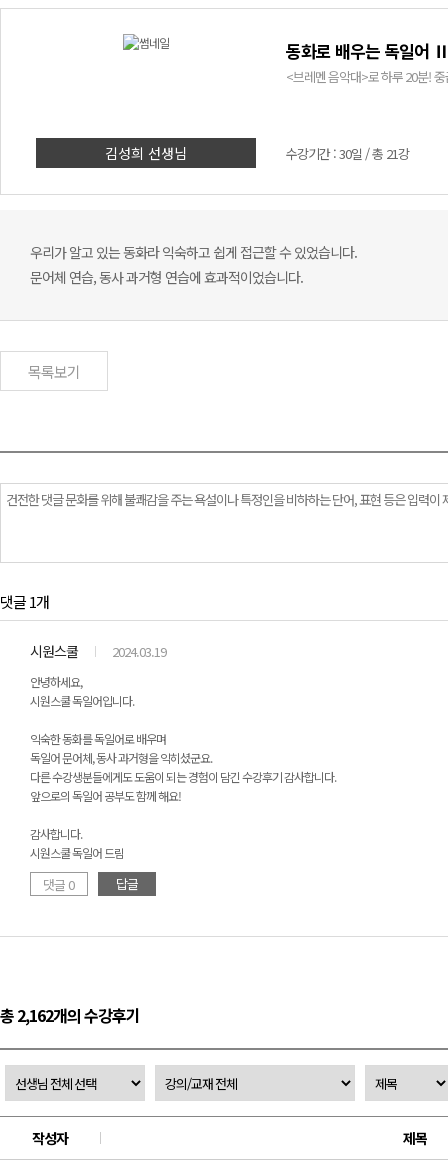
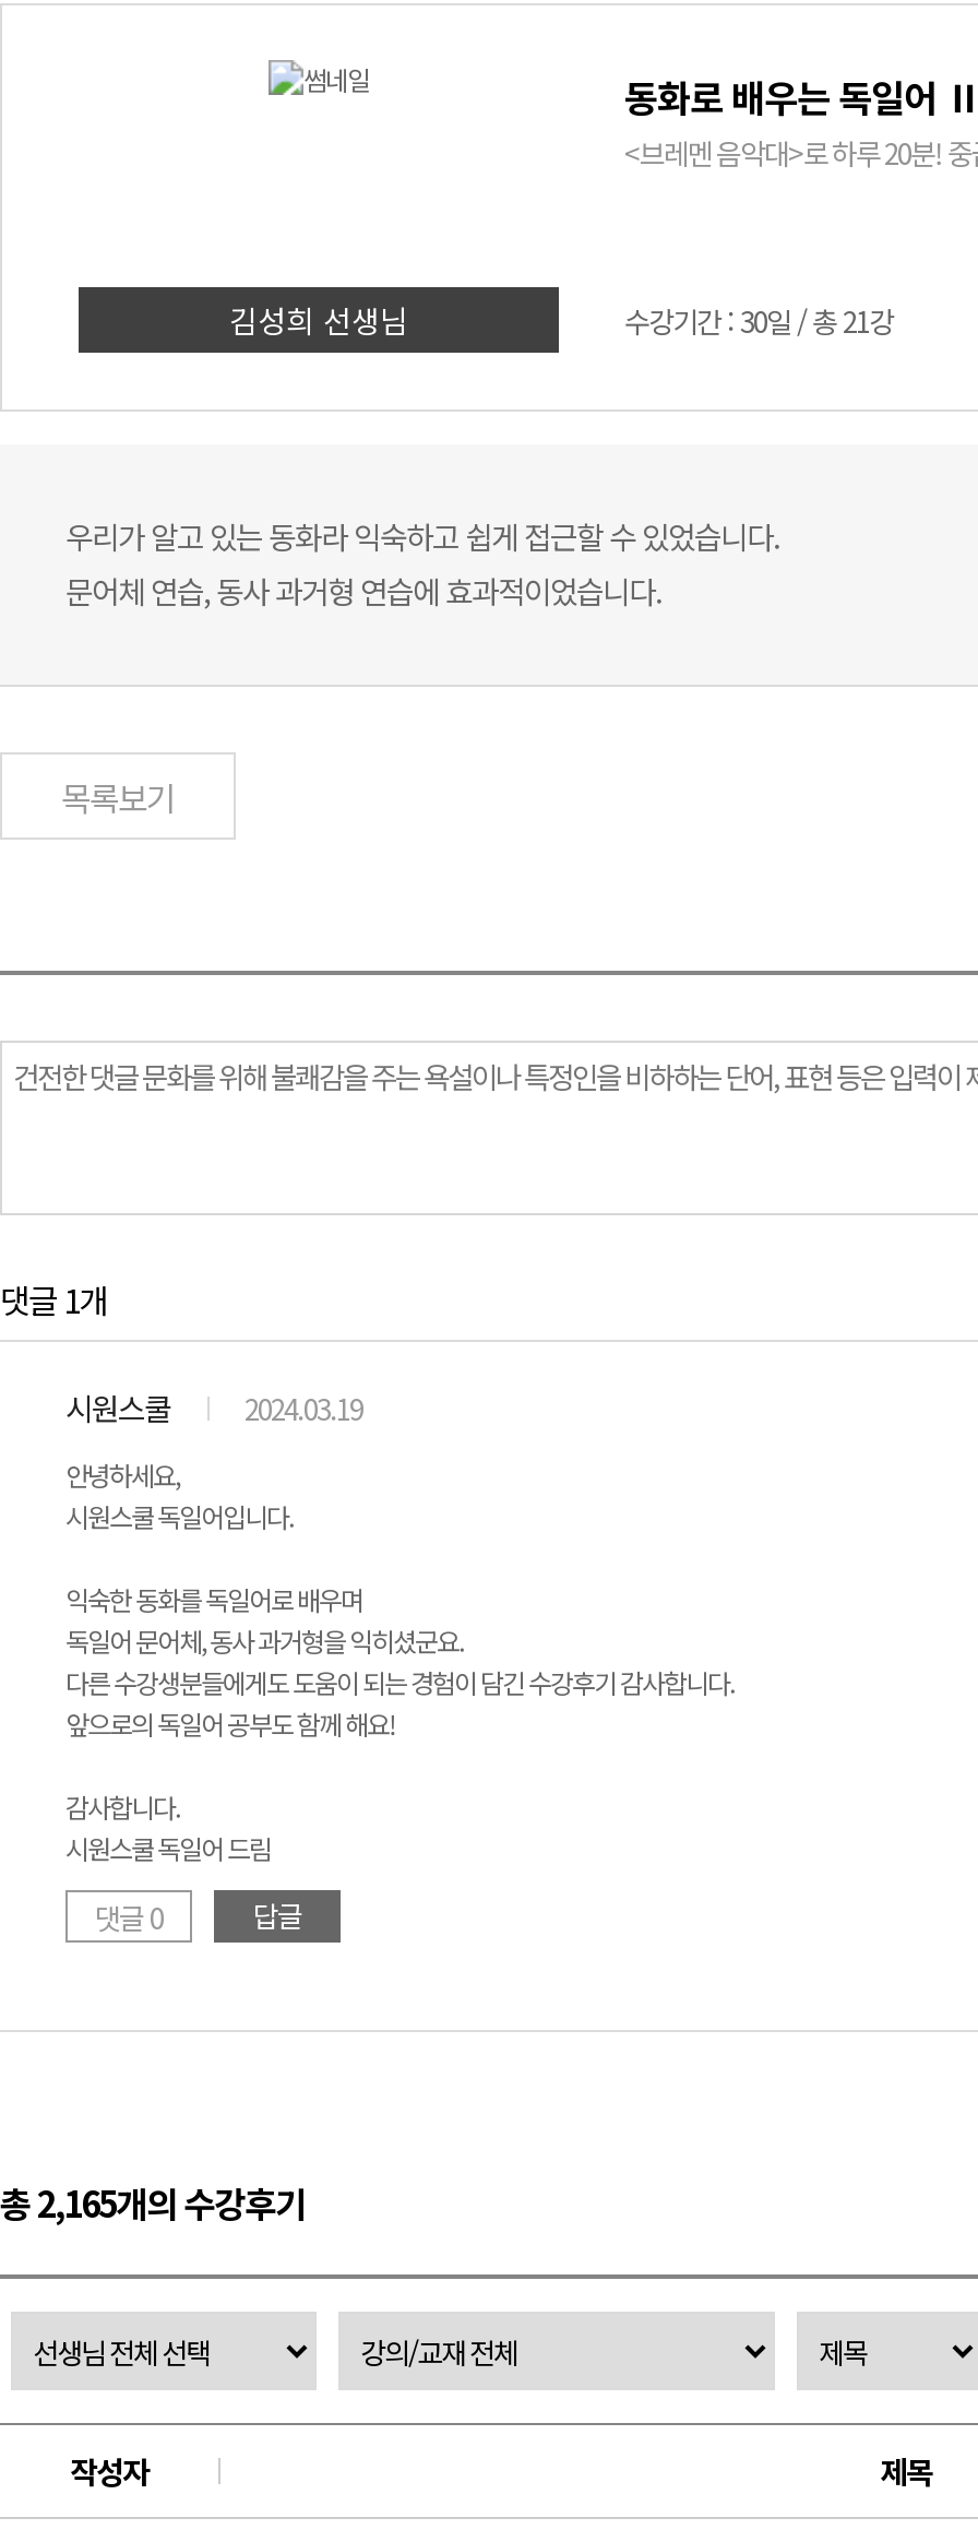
[0,1003,140,1027] 총 2,162개의 수강후기 -> [0,2176,306,2229] 총 2,165개의 수강후기

